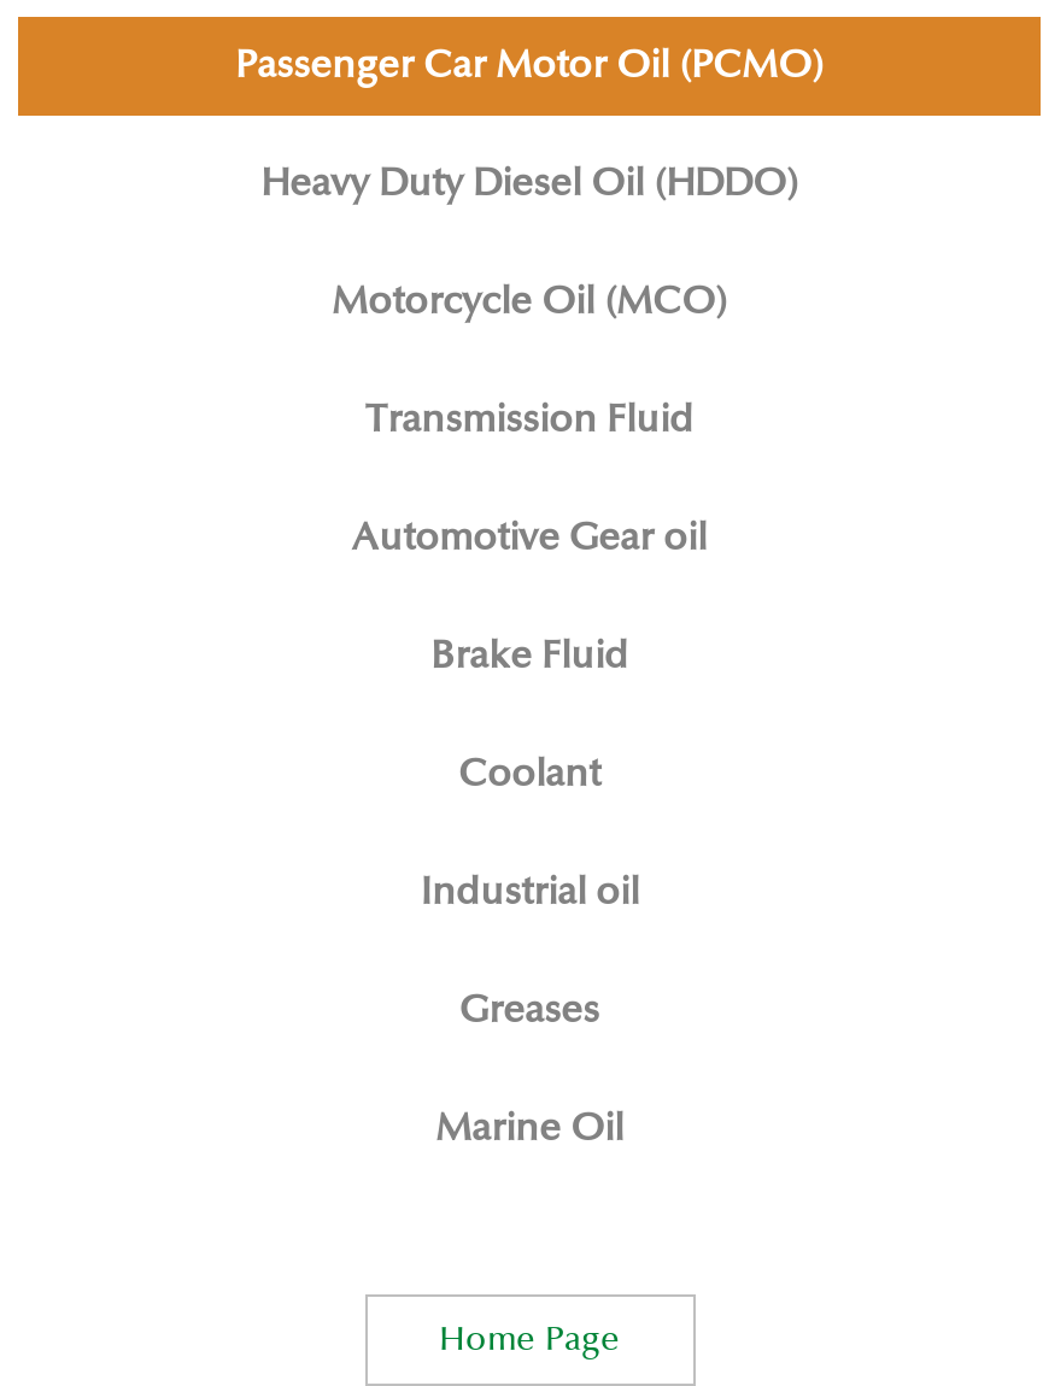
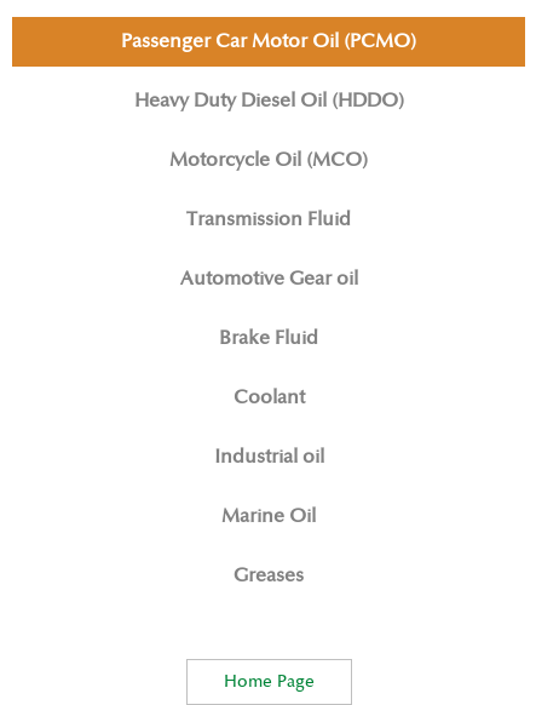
moved [459,988,599,1034] -> [234,564,304,587]: Greases
moved [435,1106,623,1152] -> [221,505,316,528]: Marine Oil

